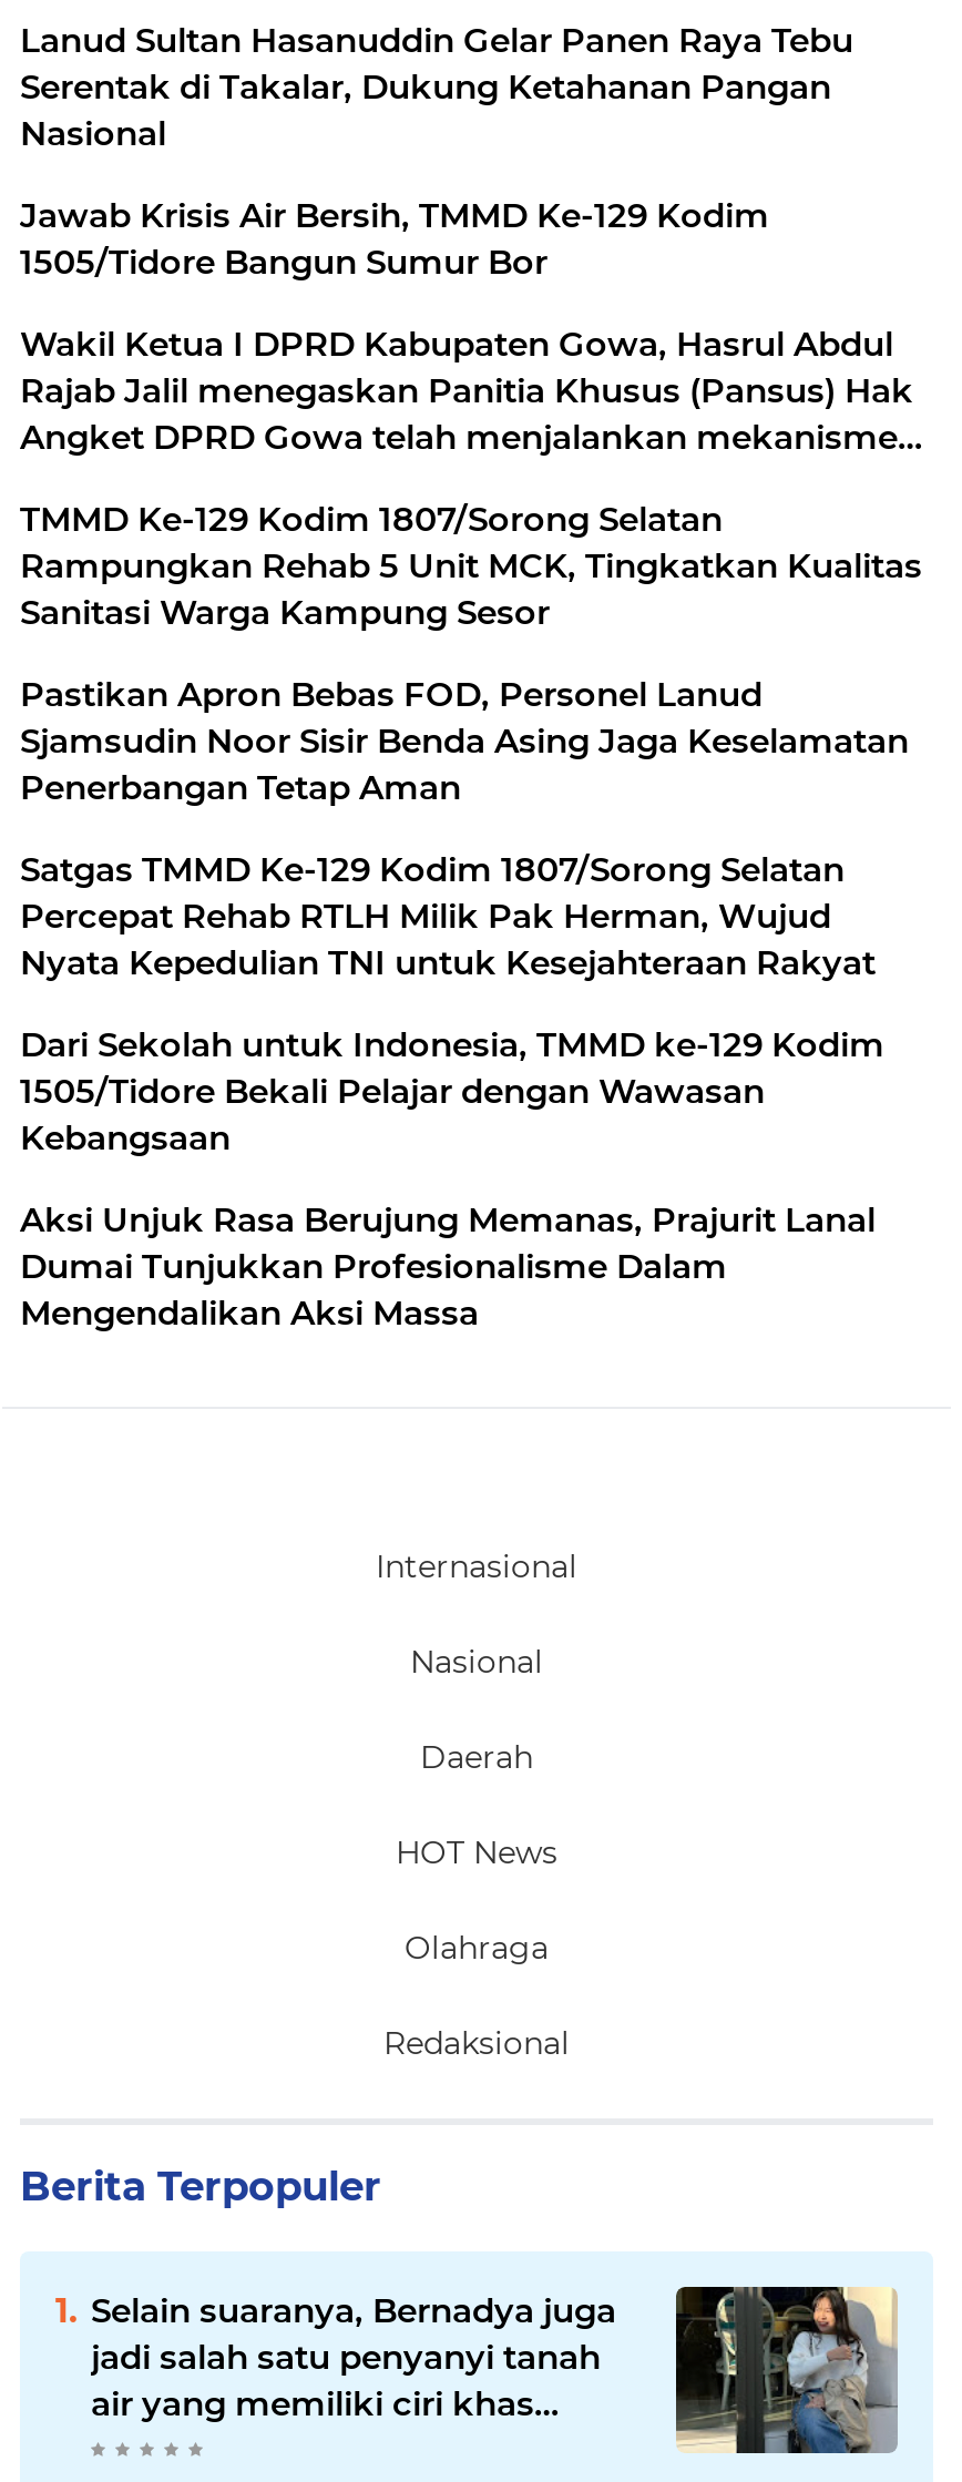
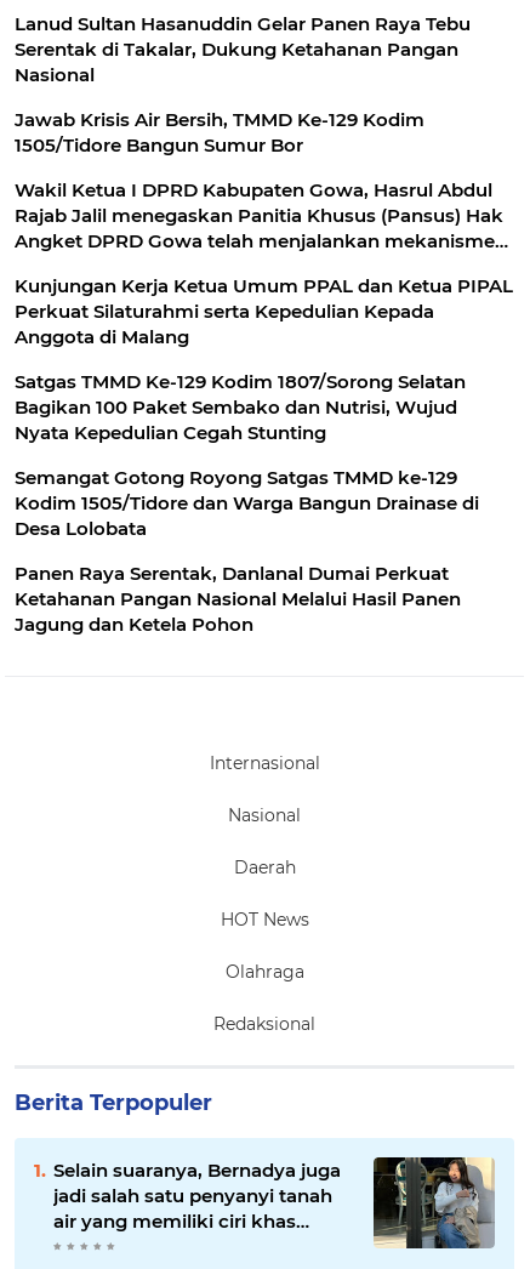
[20,498,922,808] TMMD Ke-129 Kodim 1807/Sorong Selatan | Rampungkan Rehab 5 Unit MCK, Tingkatkan Kualitas | Sanitasi Warga Kampung Sesor | Pastikan Apron Bebas FOD, Personel Lanud | Sjamsudin Noor Sisir Benda Asing Jaga Keselamatan | Penerbangan Tetap Aman -> [15,274,513,348] Kunjungan Kerja Ketua Umum PPAL dan Ketua PIPAL | Perkuat Silaturahmi serta Kepedulian Kepada | Anggota di Malang
[20,895,876,983] Percepat Rehab RTLH Milik Pak Herman, Wujud | Nyata Kepedulian TNI untuk Kesejahteraan Rakyat -> [15,396,457,444] Bagikan 100 Paket Sembako dan Nutrisi, Wujud | Nyata Kepedulian Cegah Stunting
[20,1023,884,1158] Dari Sekolah untuk Indonesia, TMMD ke-129 Kodim | 1505/Tidore Bekali Pelajar dengan Wawasan | Kebangsaan -> [15,466,479,540] Semangat Gotong Royong Satgas TMMD ke-129 | Kodim 1505/Tidore dan Warga Bangun Drainase di | Desa Lolobata
[20,1198,876,1334] Aksi Unjuk Rasa Berujung Memanas, Prajurit Lanal | Dumai Tunjukkan Profesionalisme Dalam | Mengendalikan Aksi Massa -> [15,562,461,636] Panen Raya Serentak, Danlanal Dumai Perkuat | Ketahanan Pangan Nasional Melalui Hasil Panen | Jagung dan Ketela Pohon

